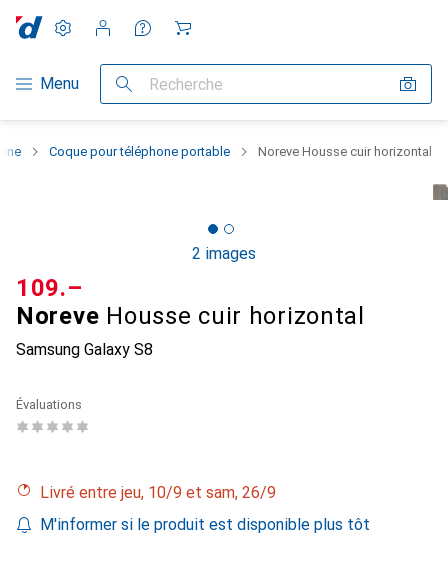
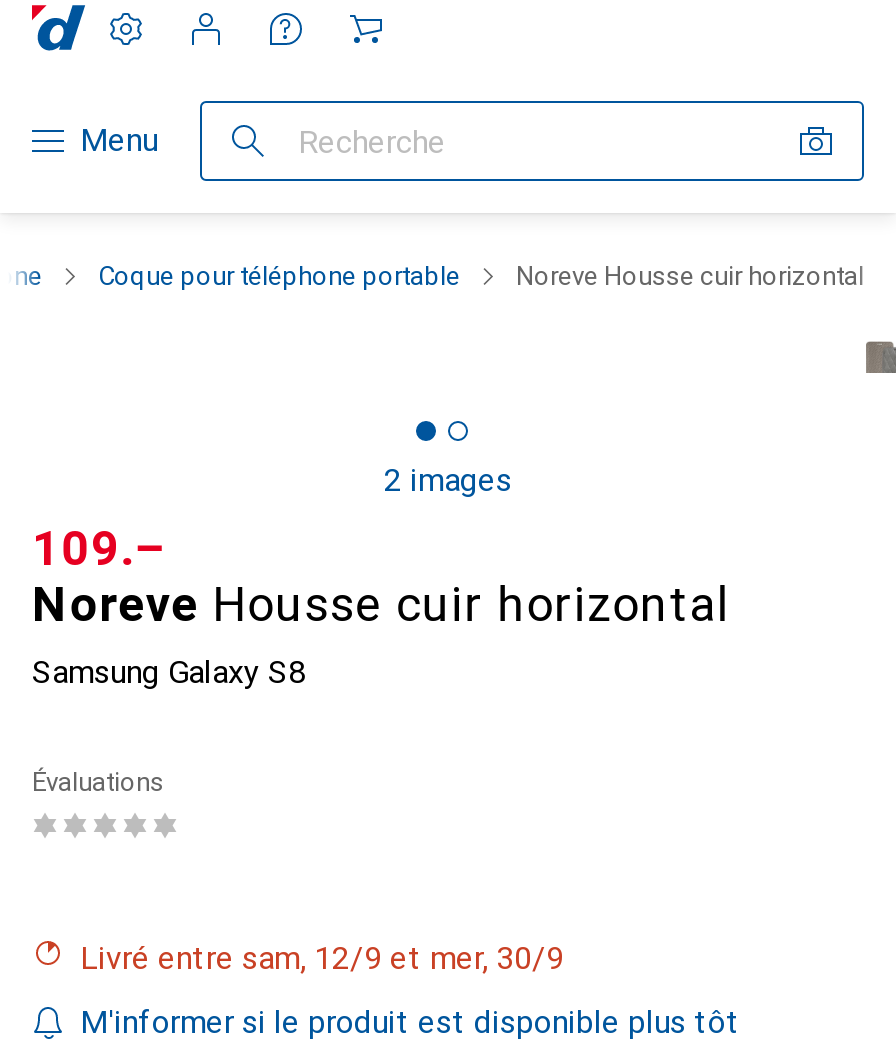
[49,483,276,502] Livré entre jeu, 10/9 et sam, 26/9 -> [98,939,564,977] Livré entre sam, 12/9 et mer, 30/9

